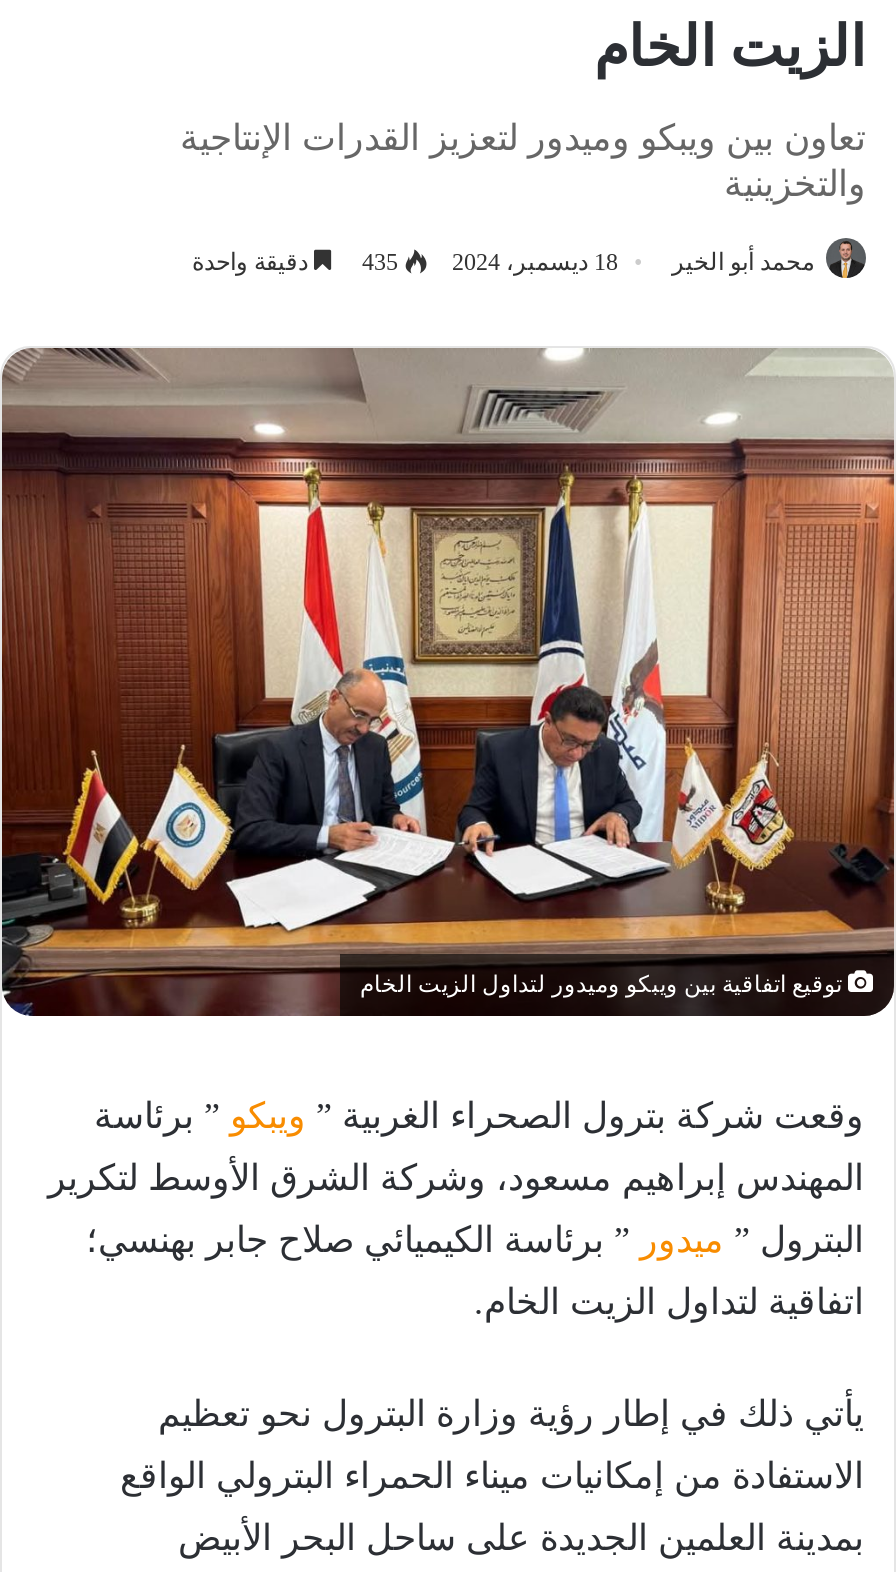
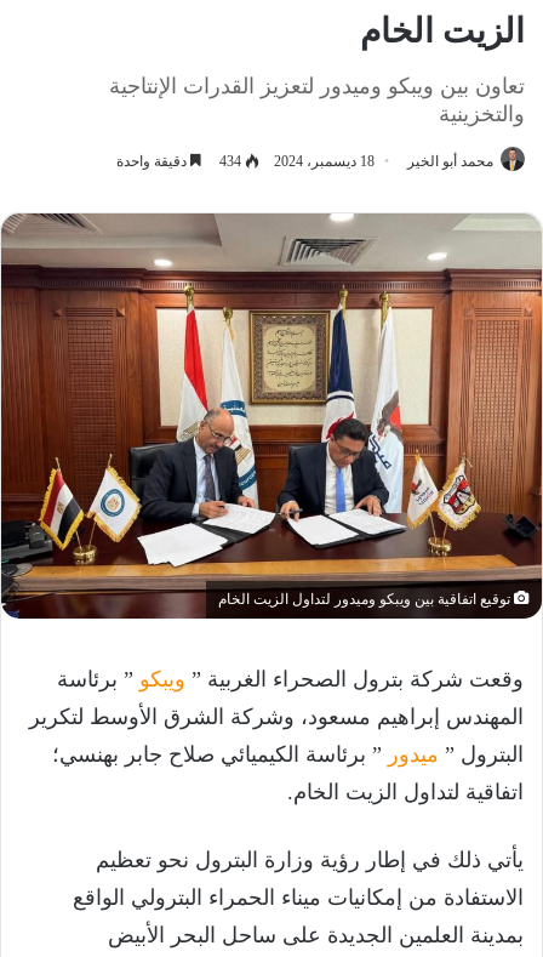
[192,247,398,275] 435 دقيقة واحدة -> [116,152,241,169] 434 دقيقة واحدة

